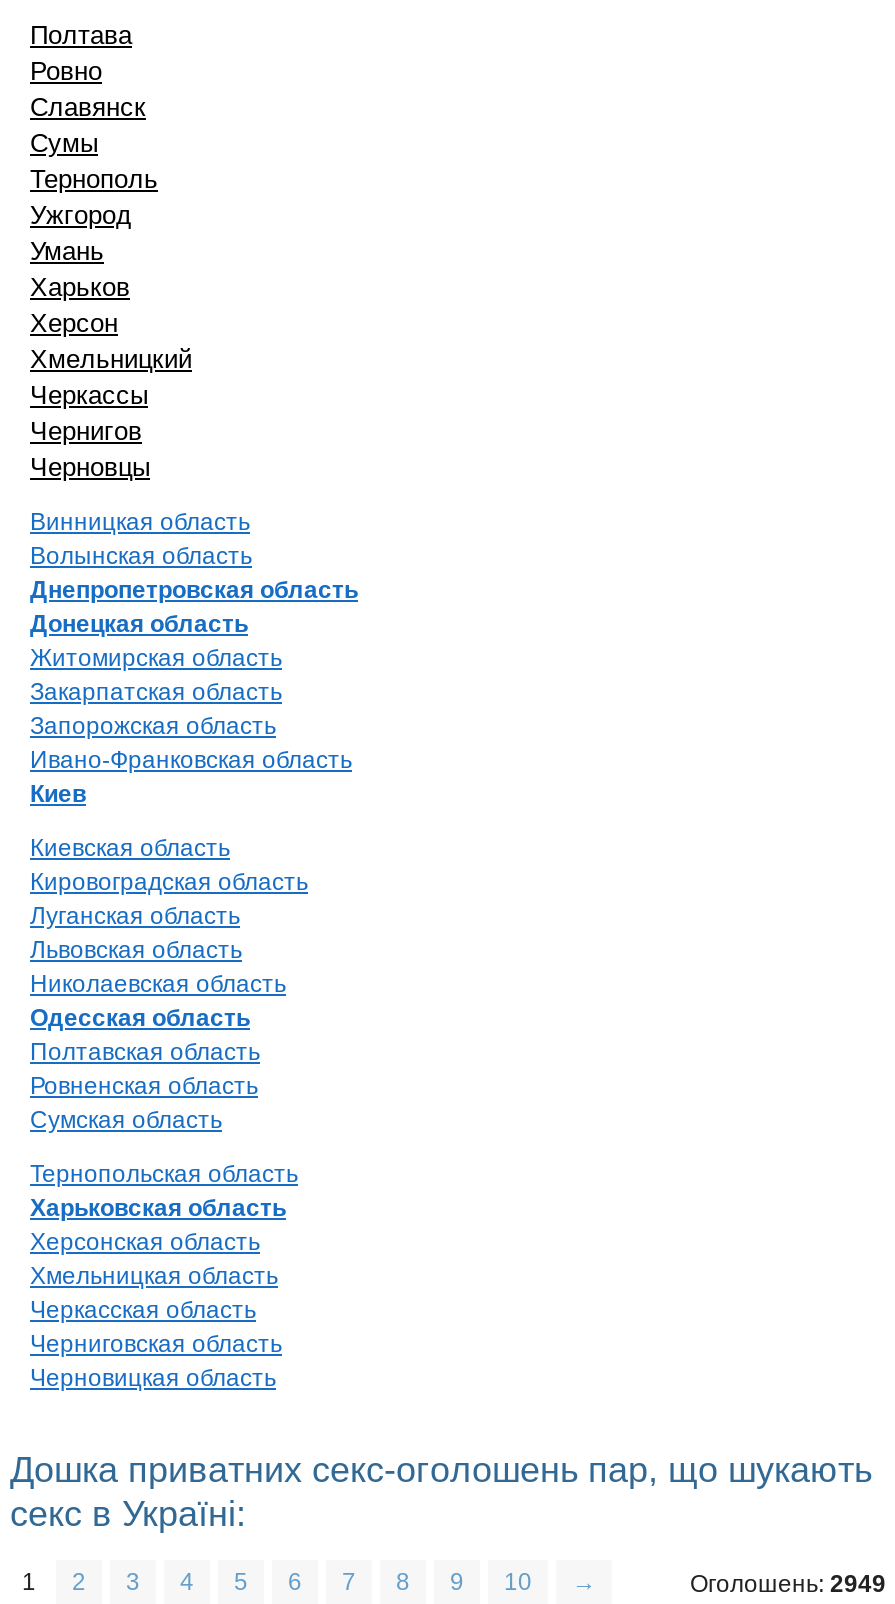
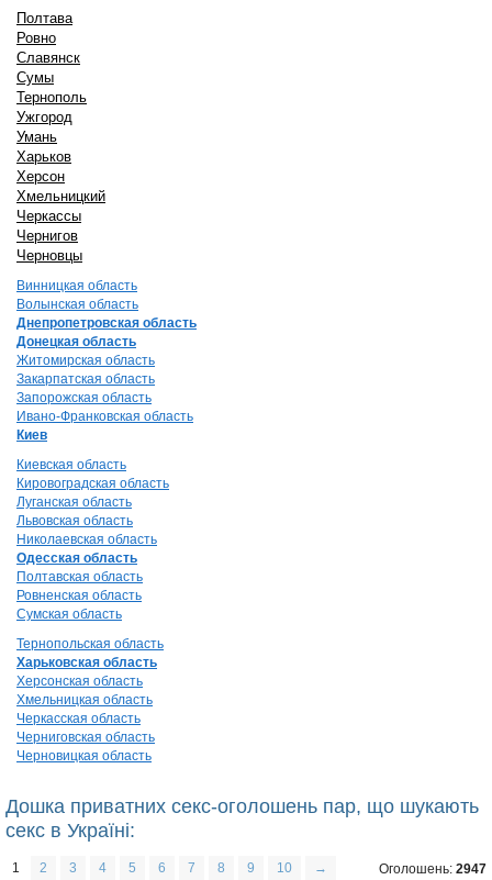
[690,1570,886,1598] Оголошень: 2949 -> [379,861,487,876] Оголошень: 2947

